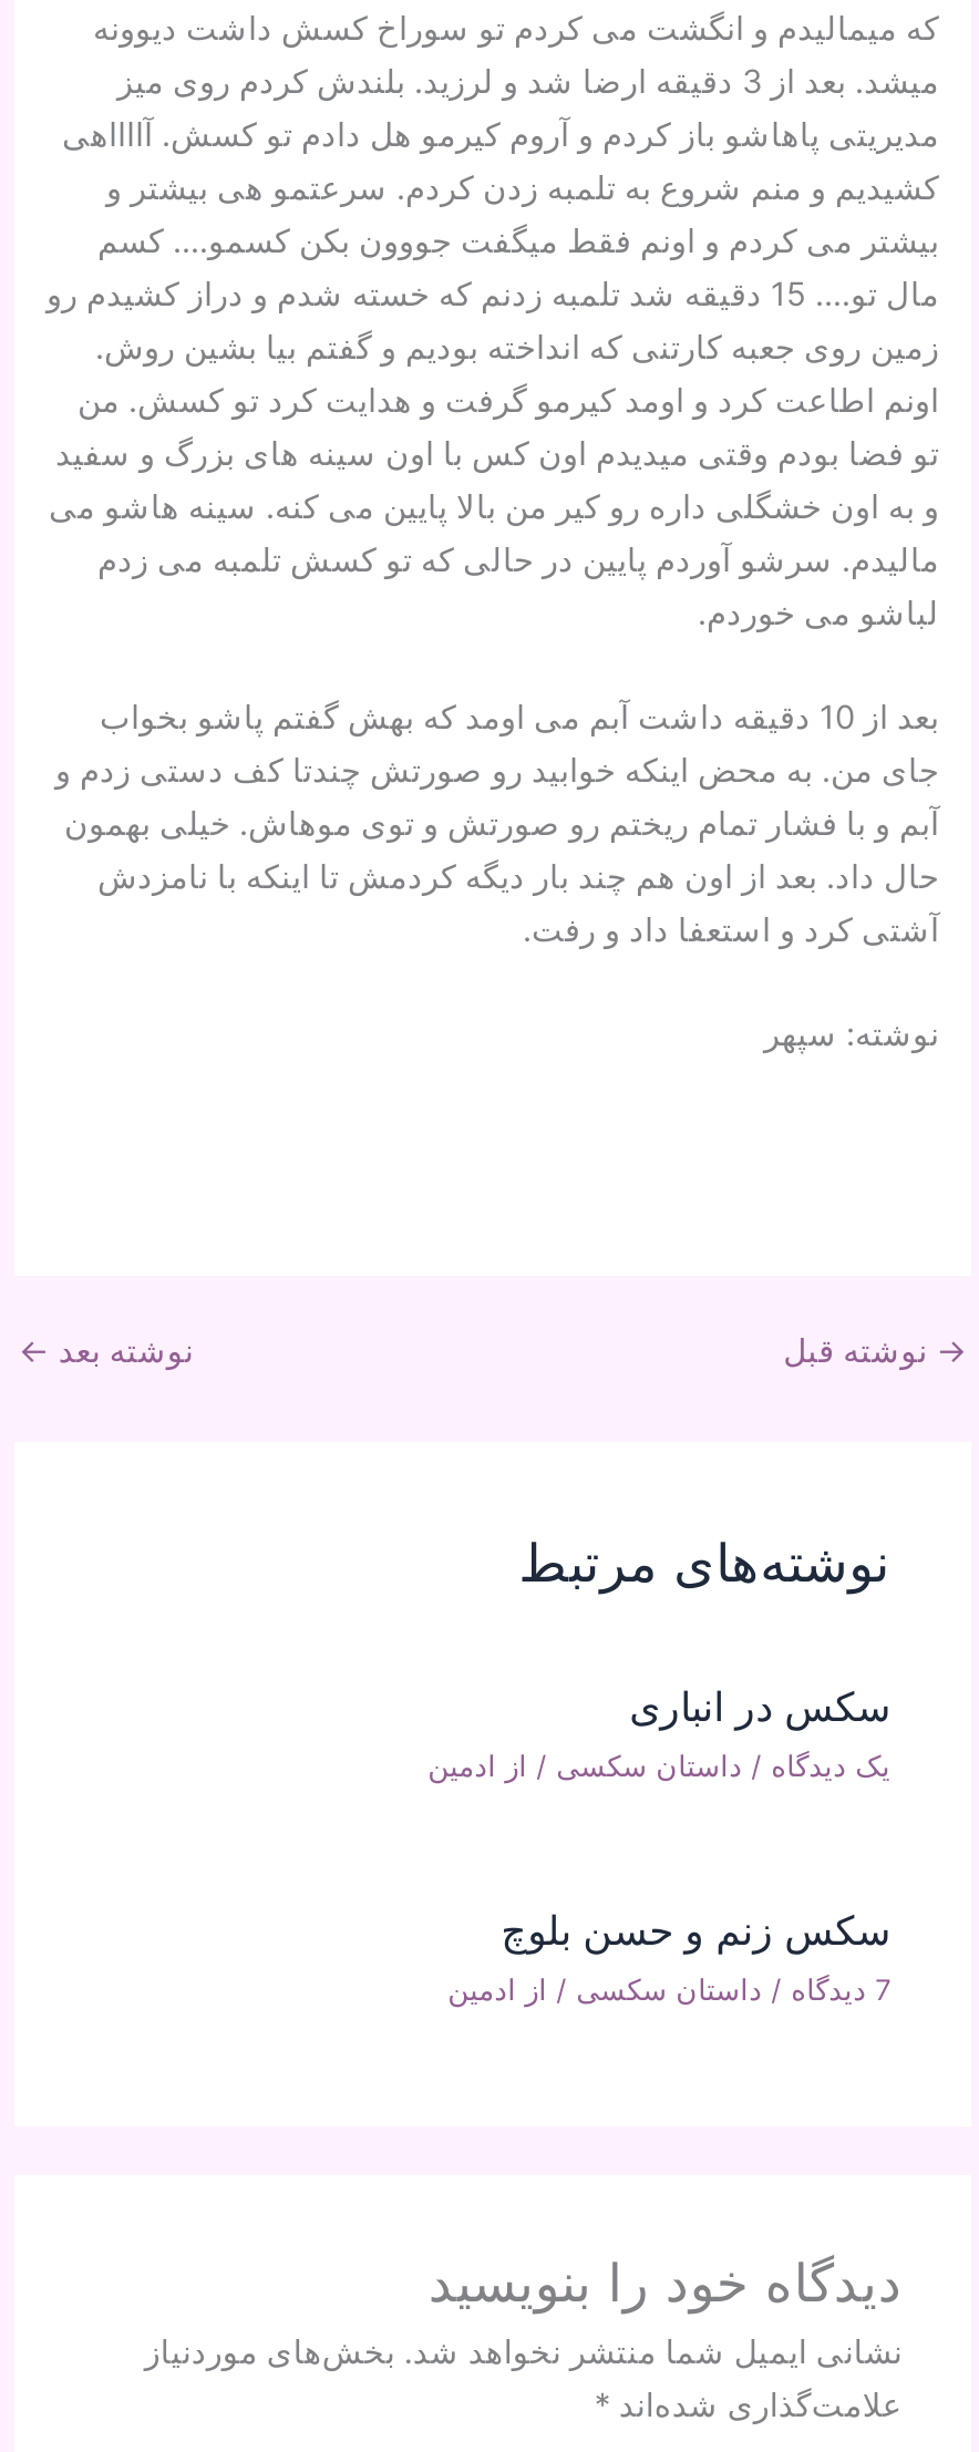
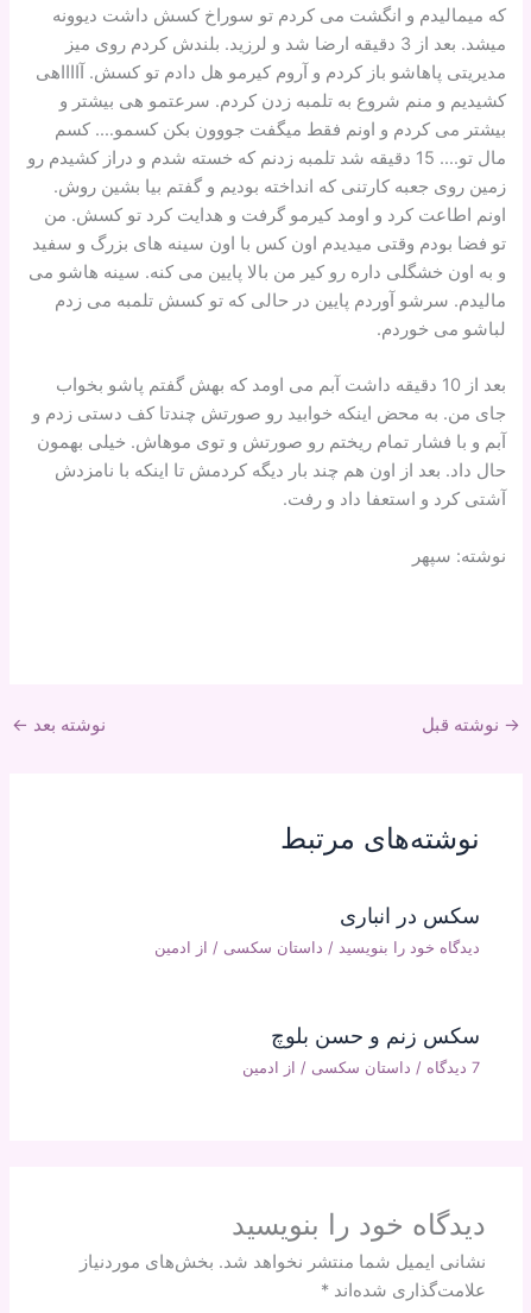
[428,1749,891,1783] یک دیدگاه / داستان سکسی / از ادمین -> [154,938,480,956] دیدگاه‌ خود را بنویسید / داستان سکسی / از ادمین

